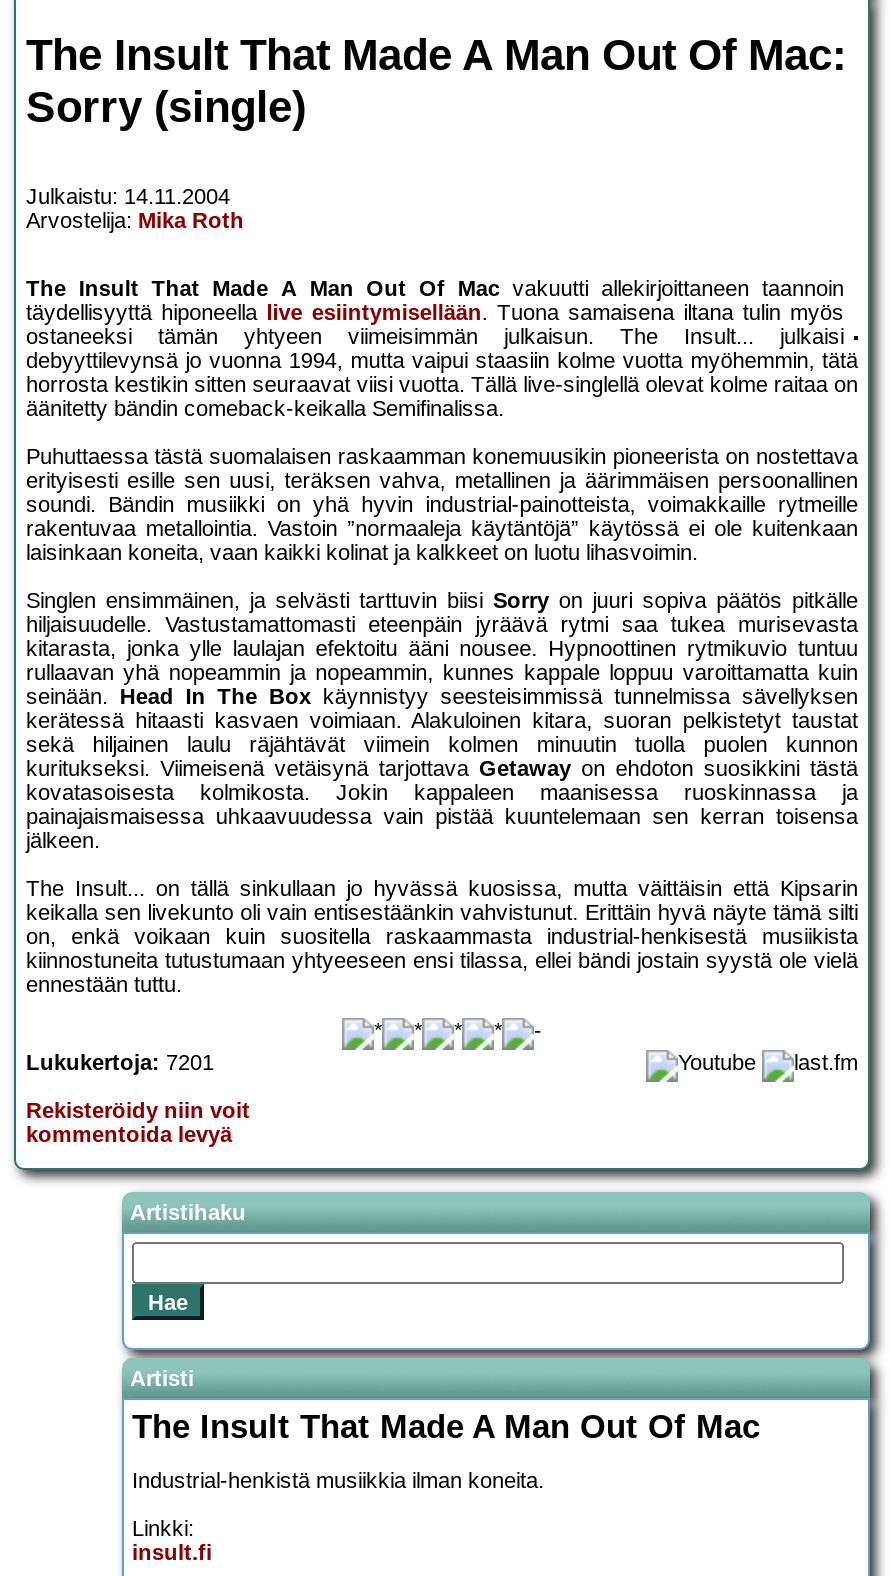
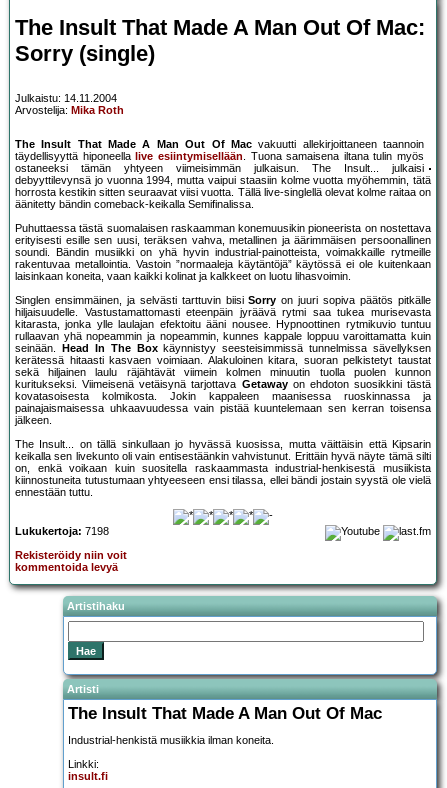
[26,1051,214,1075] Lukukertoja: 7201 -> [15,525,109,537] Lukukertoja: 7198

